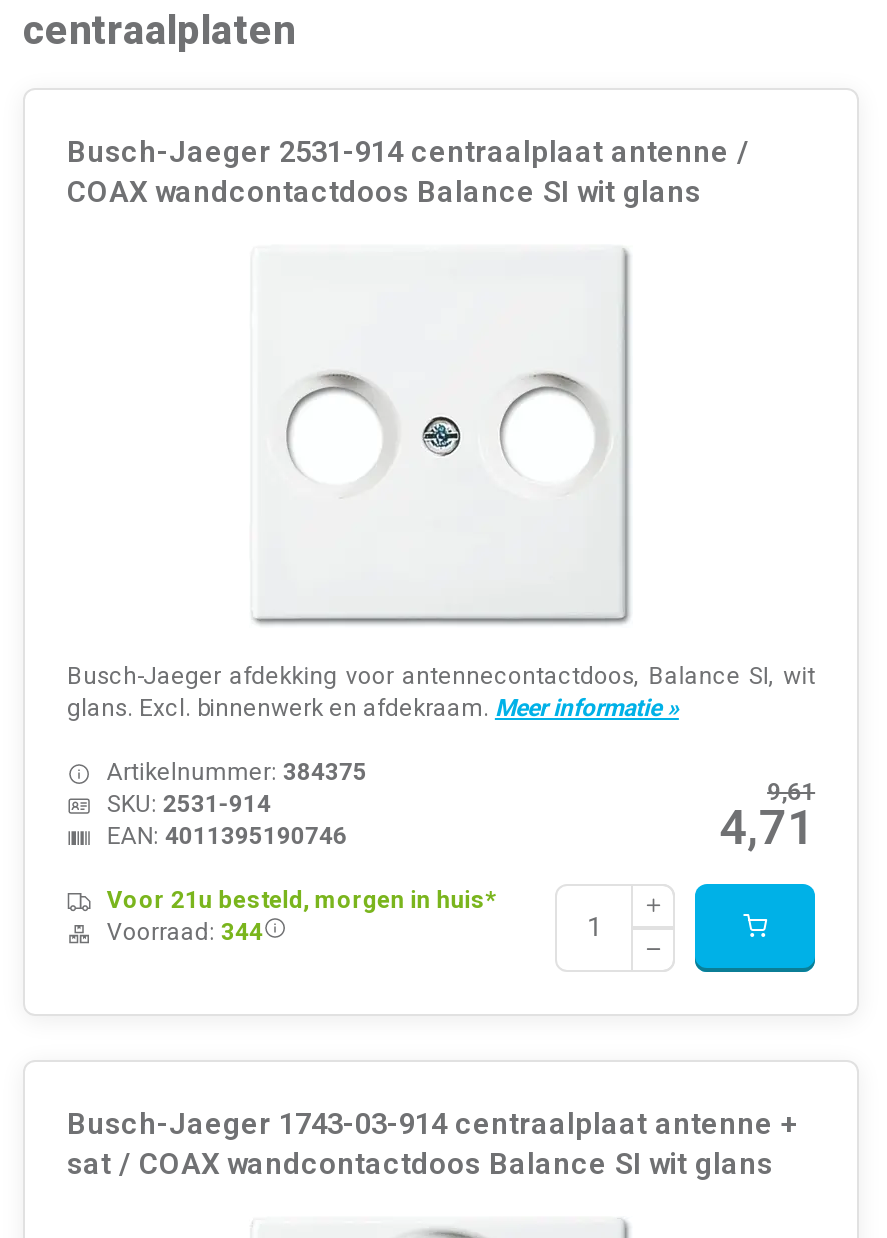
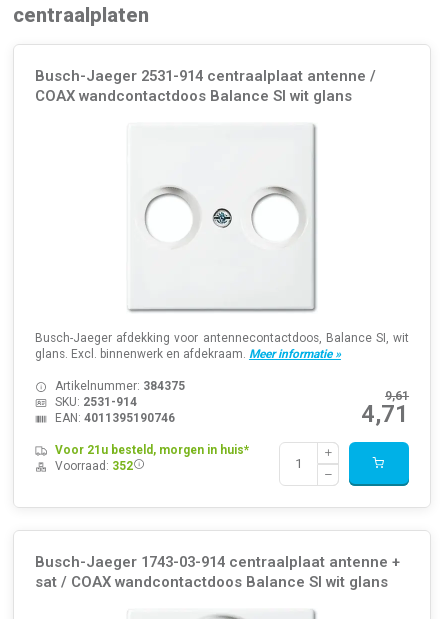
[107,918,263,946] Voorraad: 344 -> [55,459,133,473] Voorraad: 352

